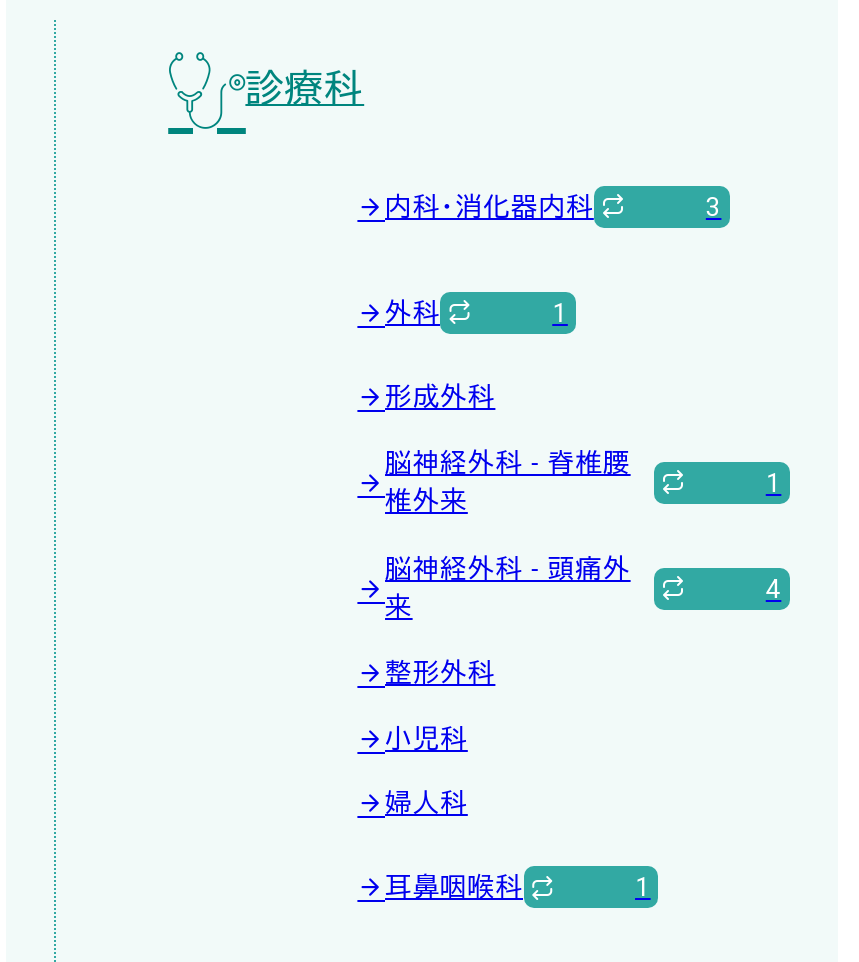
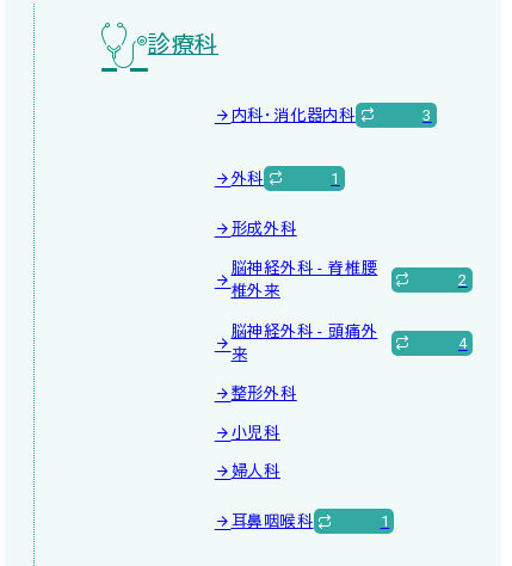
[766,468,781,498] 1 -> [458,271,467,289] 2

